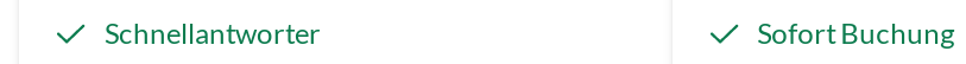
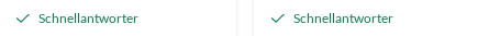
[757,16,955,51] Sofort Buchung -> [293,10,393,26] Schnellantworter

